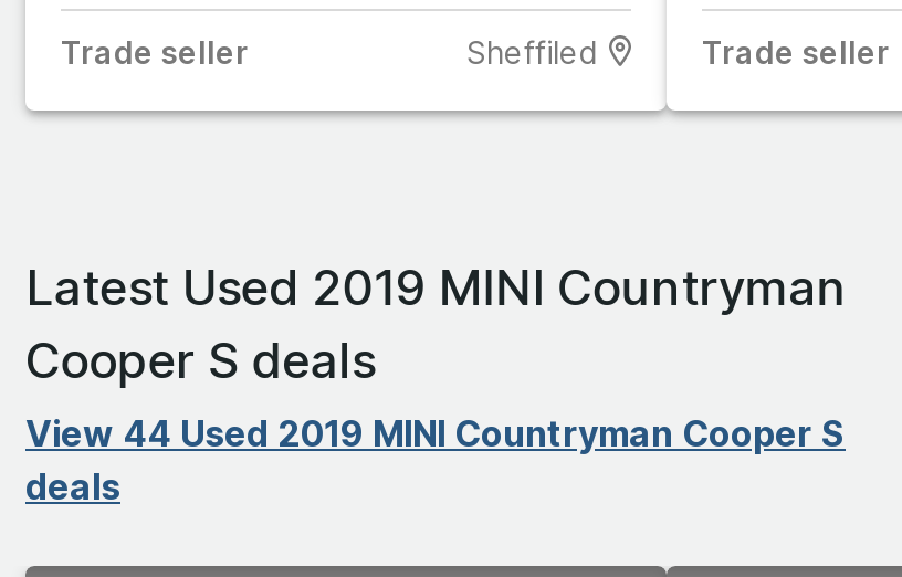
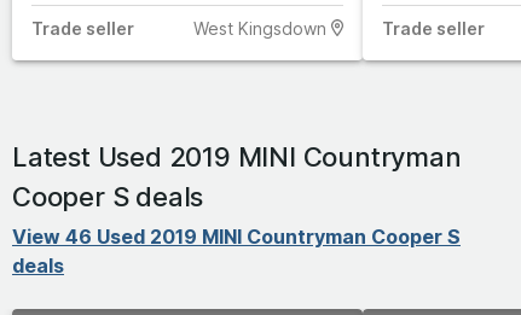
[466,33,599,71] Sheffiled -> [193,18,326,38] West Kingsdown
[25,411,846,455] View 44 Used 2019 MINI Countryman Cooper S -> [12,224,461,248] View 46 Used 2019 MINI Countryman Cooper S

